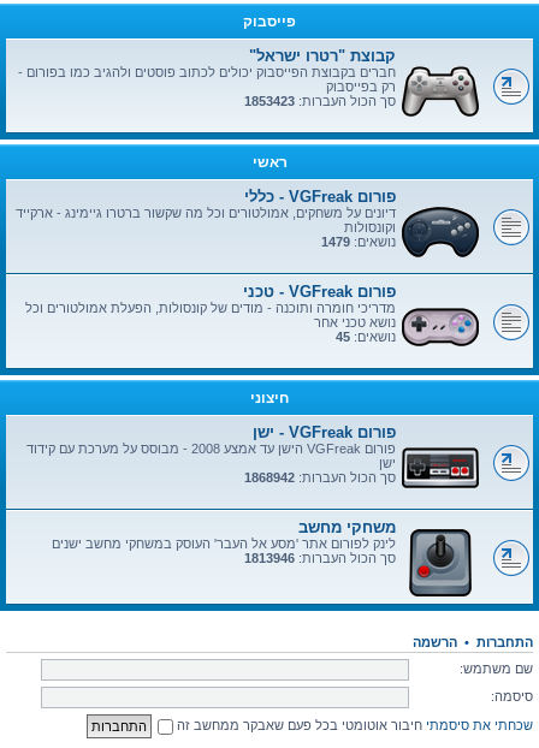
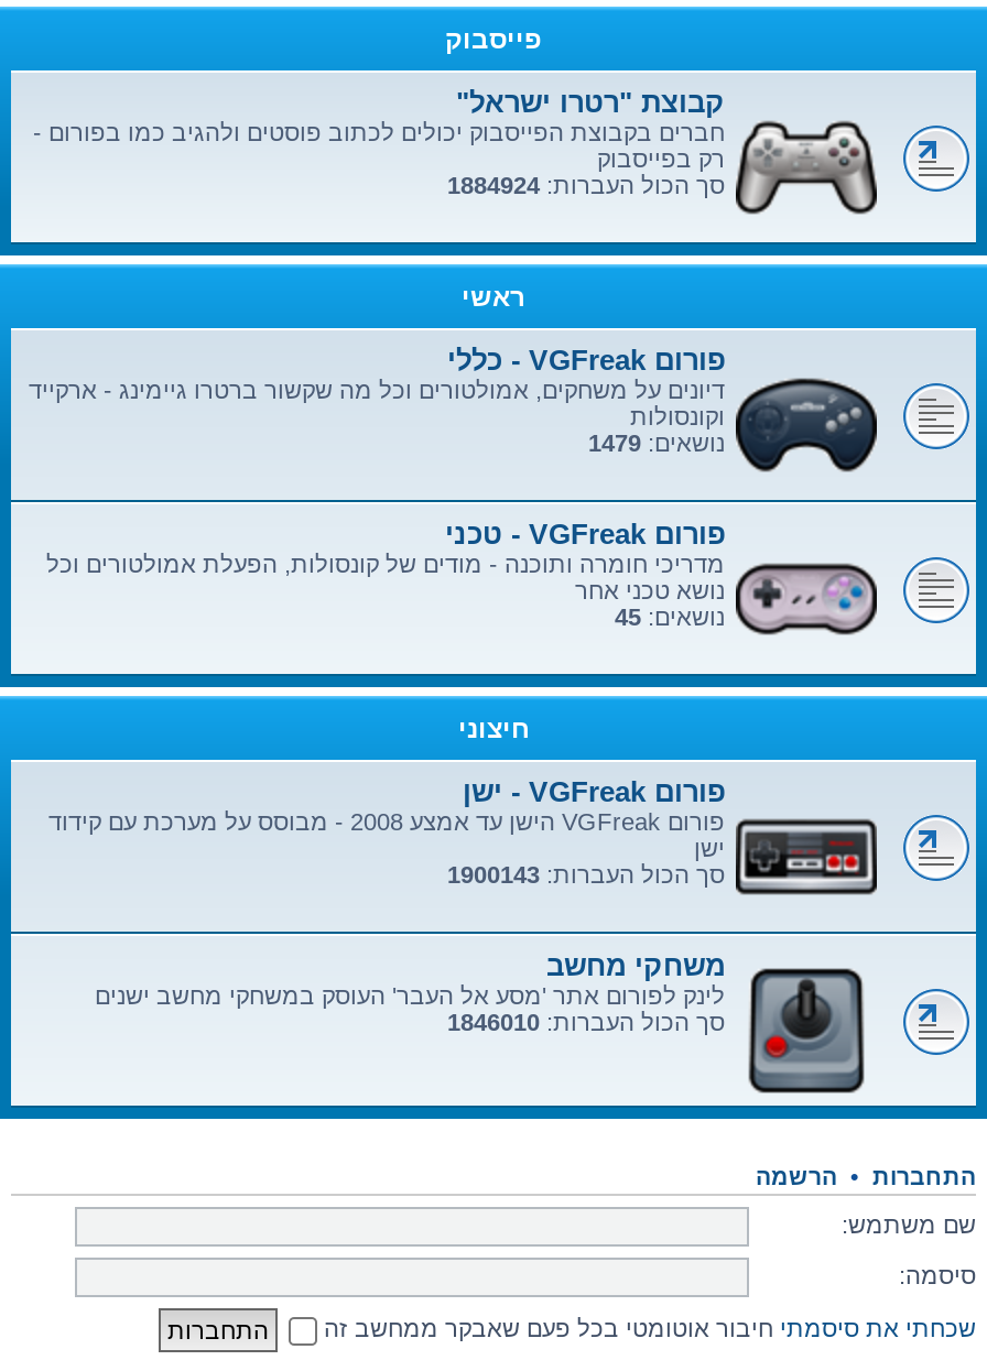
[244,94,396,108] סך הכול העברות: 1853423 -> [447,172,725,198] סך הכול העברות: 1884924
[244,470,396,485] סך הכול העברות: 1868942 -> [447,861,725,888] סך הכול העברות: 1900143
[244,551,396,565] סך הכול העברות: 1813946 -> [447,1009,725,1035] סך הכול העברות: 1846010

